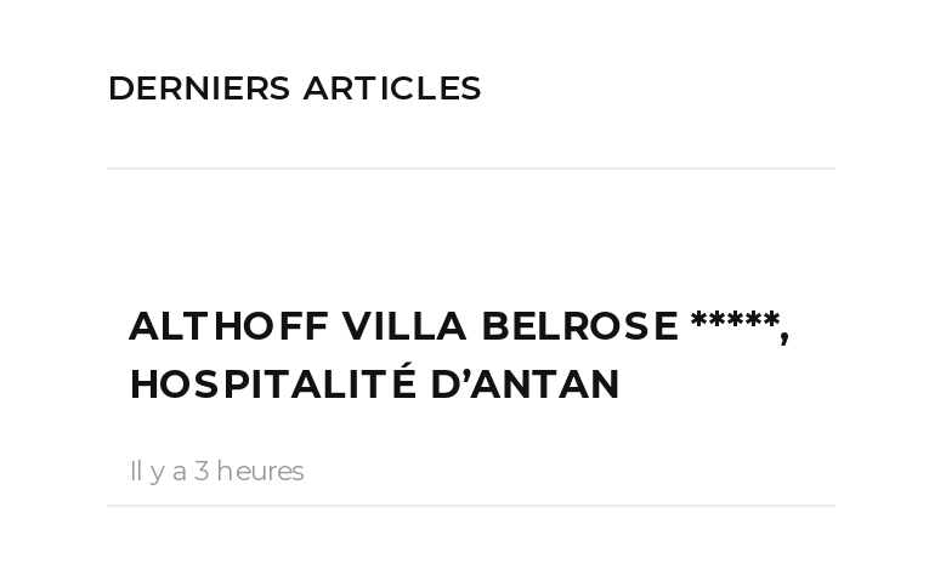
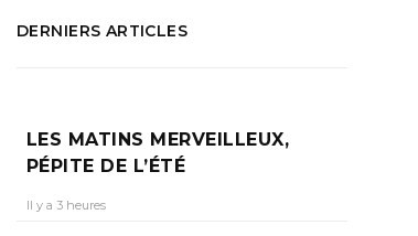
[129,304,791,409] ALTHOFF VILLA BELROSE *****, | HOSPITALITÉ D’ANTAN -> [26,130,289,177] LES MATINS MERVEILLEUX, | PÉPITE DE L’ÉTÉ

